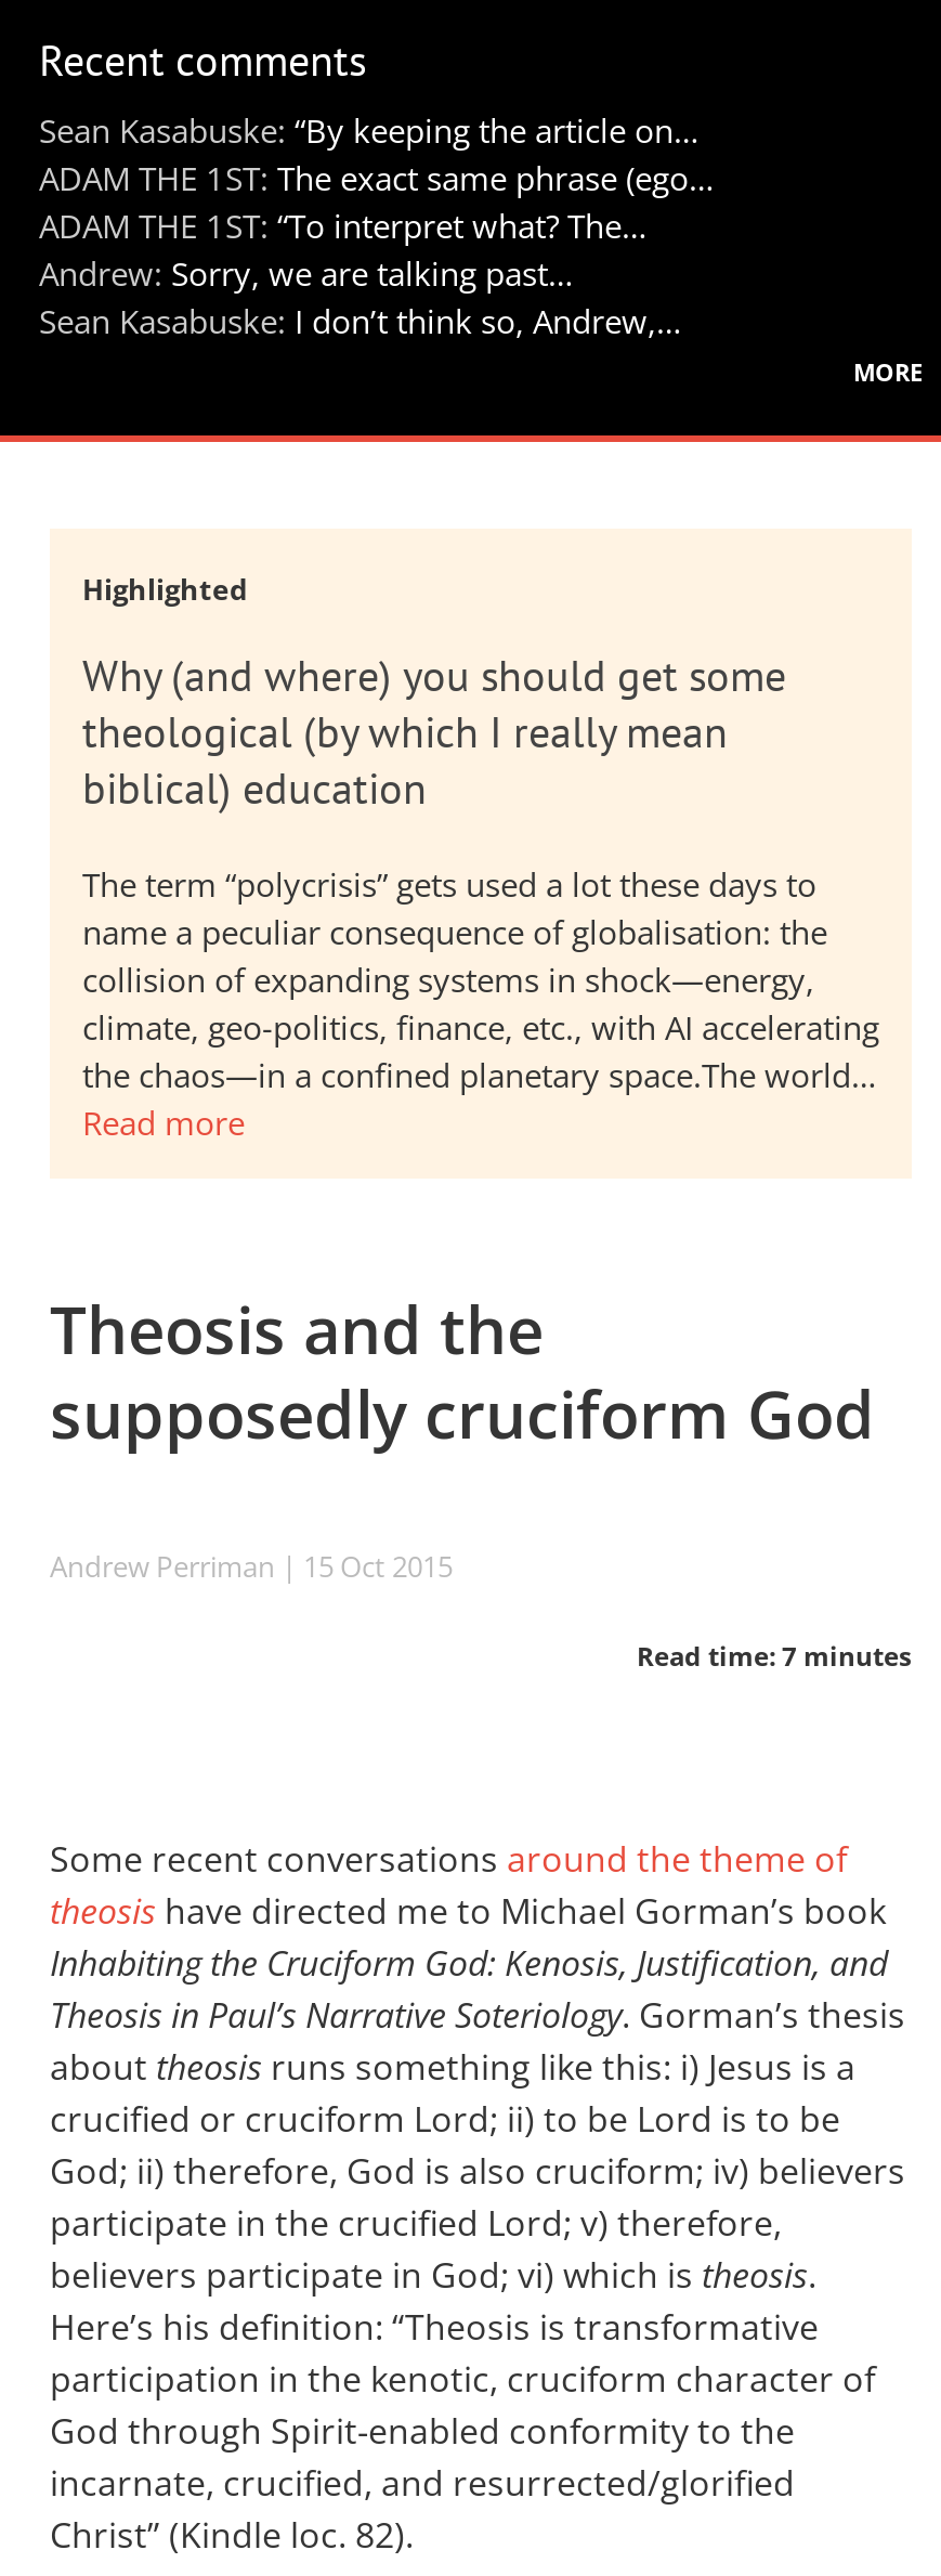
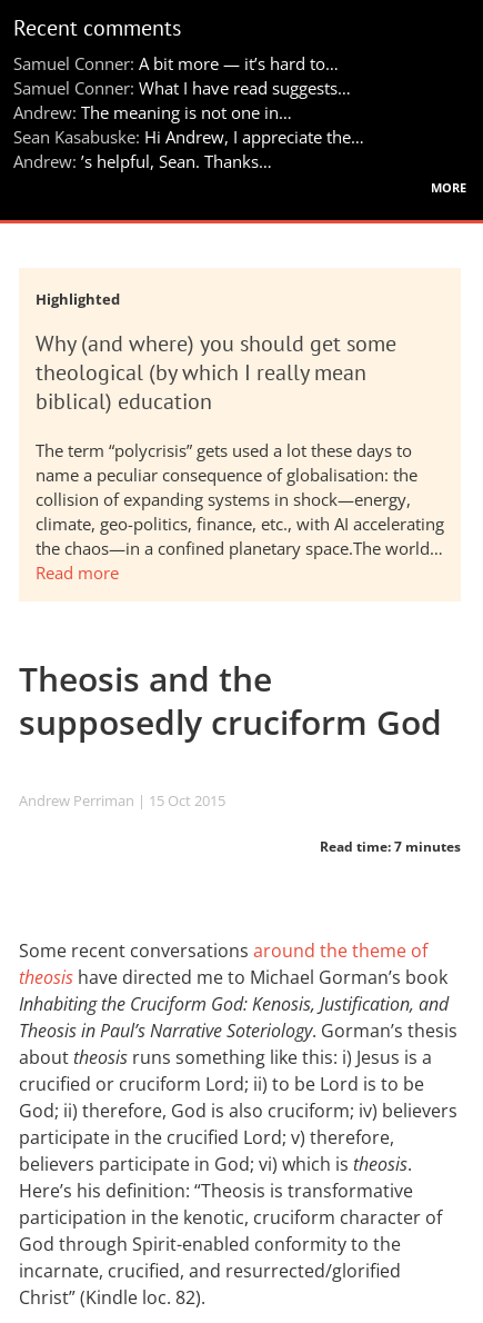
[39,108,715,342] Sean Kasabuske: “By keeping the article on… | ADAM THE 1ST: The exact same phrase (ego… | ADAM THE 1ST: “To interpret what? The… | Andrew: Sorry, we are talking past… | Sean Kasabuske: I don’t think so, Andrew,… -> [13,52,364,172] Samuel Conner: A bit more — it’s hard to… | Samuel Conner: What I have read suggests… | Andrew: The meaning is not one in… | Sean Kasabuske: Hi Andrew, I appreciate the… | Andrew:’s helpful, Sean. Thanks…

